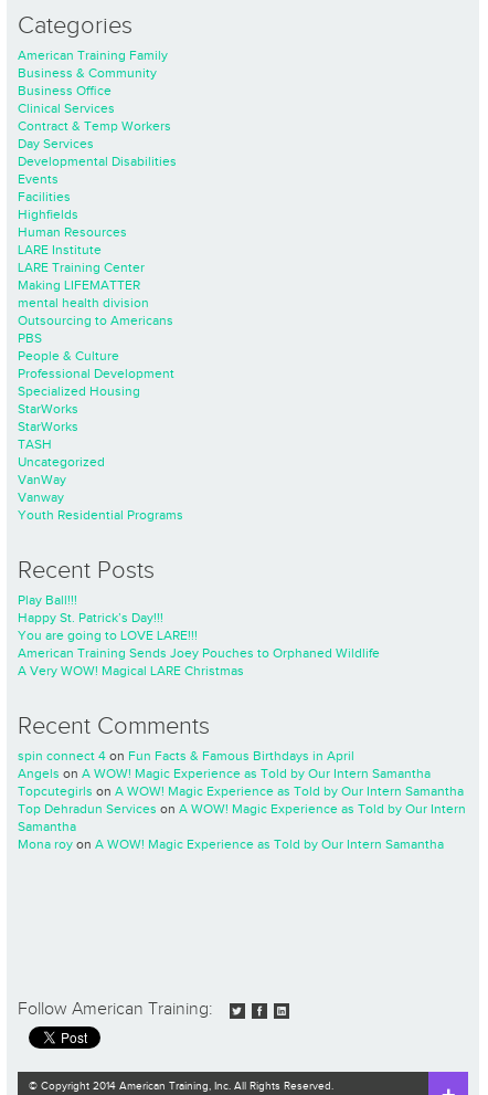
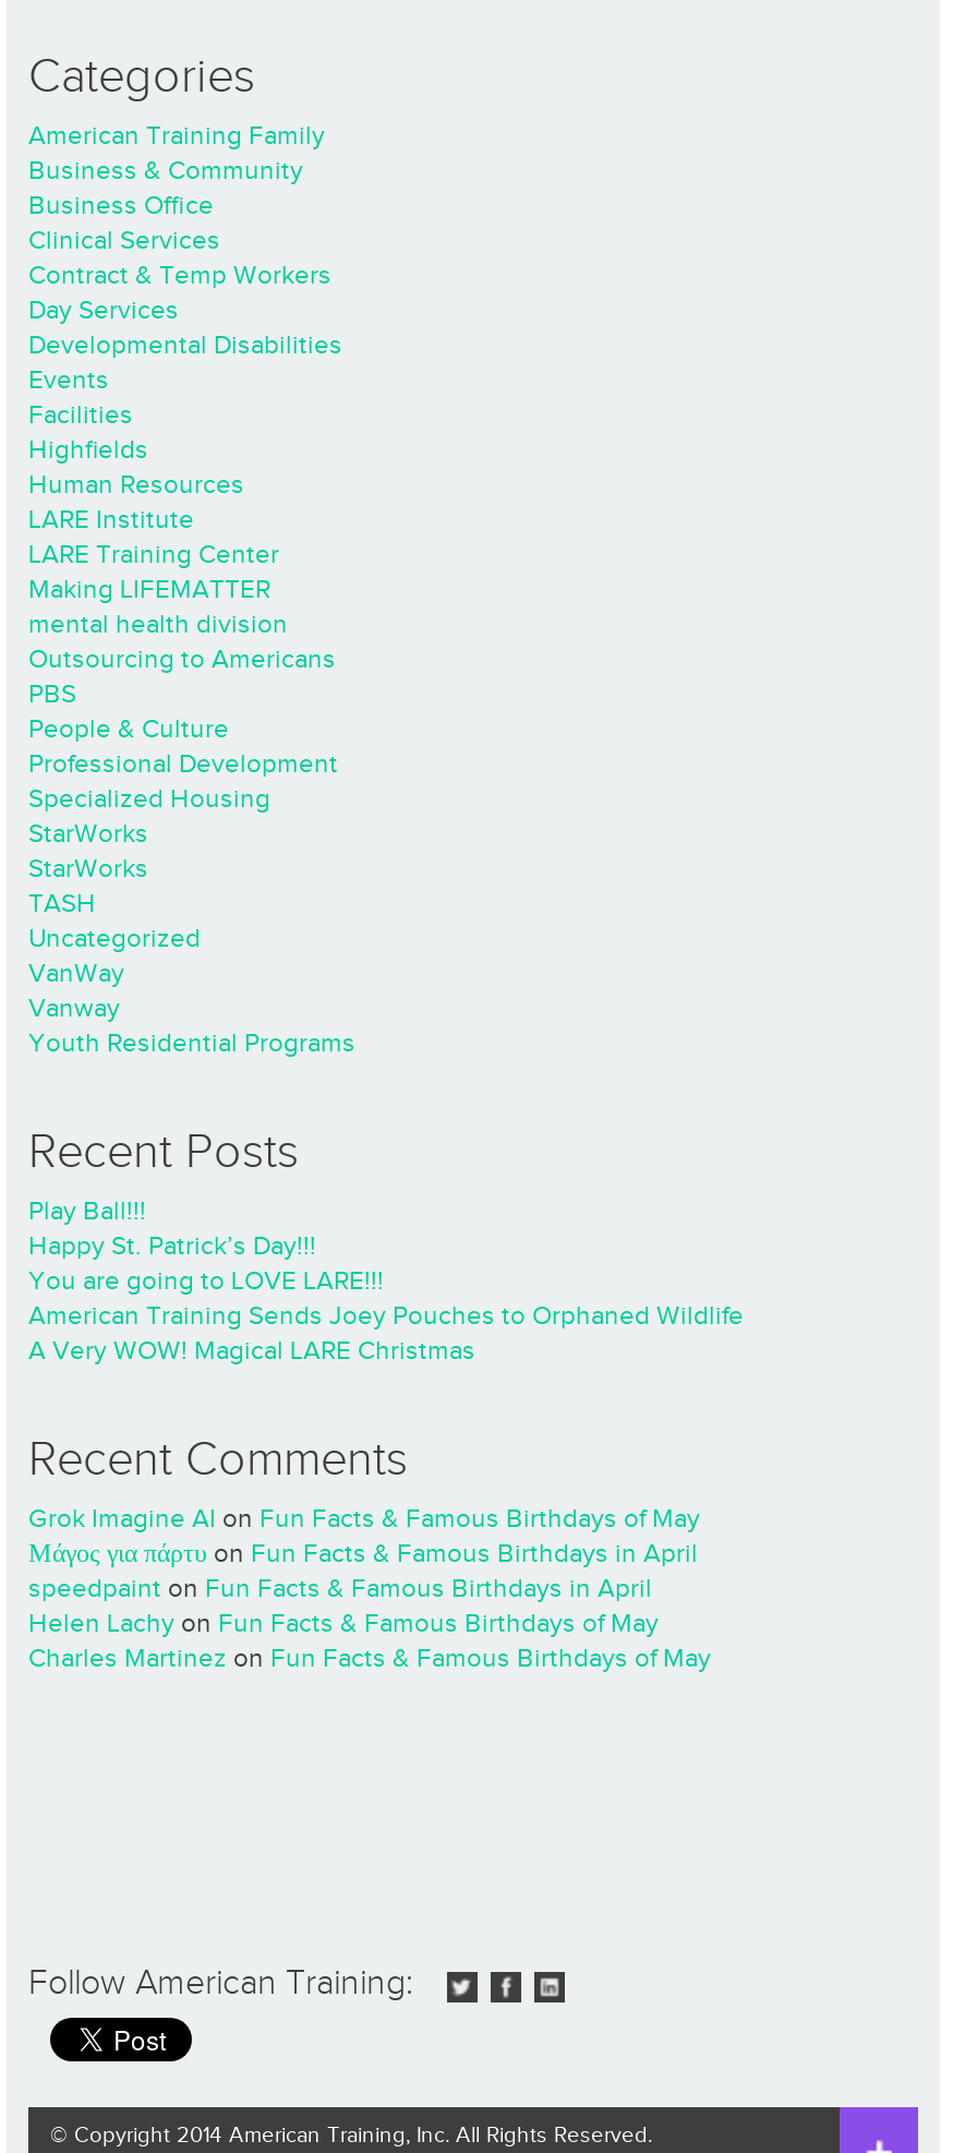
[18,748,466,851] spin connect 4 on Fun Facts & Famous Birthdays in April | Angels on A WOW! Magic Experience as Told by Our Intern Samantha | Topcutegirls on A WOW! Magic Experience as Told by Our Intern Samantha | Top Dehradun Services on A WOW! Magic Experience as Told by Our Intern | Samantha | Mona roy on A WOW! Magic Experience as Told by Our Intern Samantha -> [28,1502,711,1672] Grok Imagine AI on Fun Facts & Famous Birthdays of May | Μάγος για πάρτυ on Fun Facts & Famous Birthdays in April | speedpaint on Fun Facts & Famous Birthdays in April | Helen Lachy on Fun Facts & Famous Birthdays of May | Charles Martinez on Fun Facts & Famous Birthdays of May

